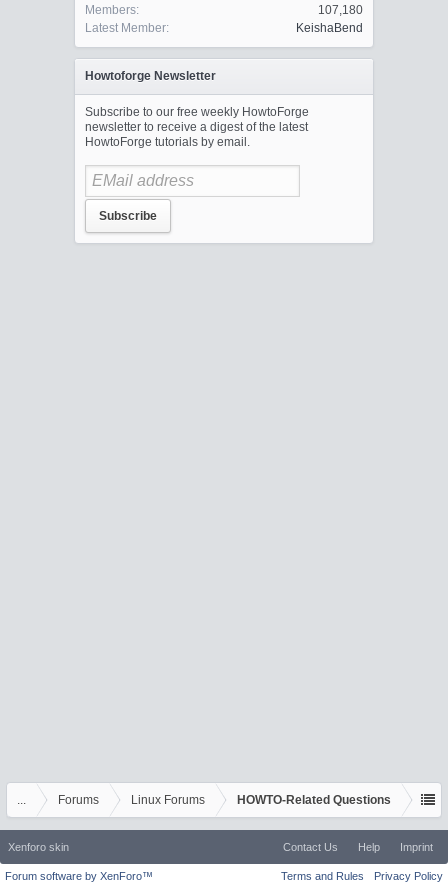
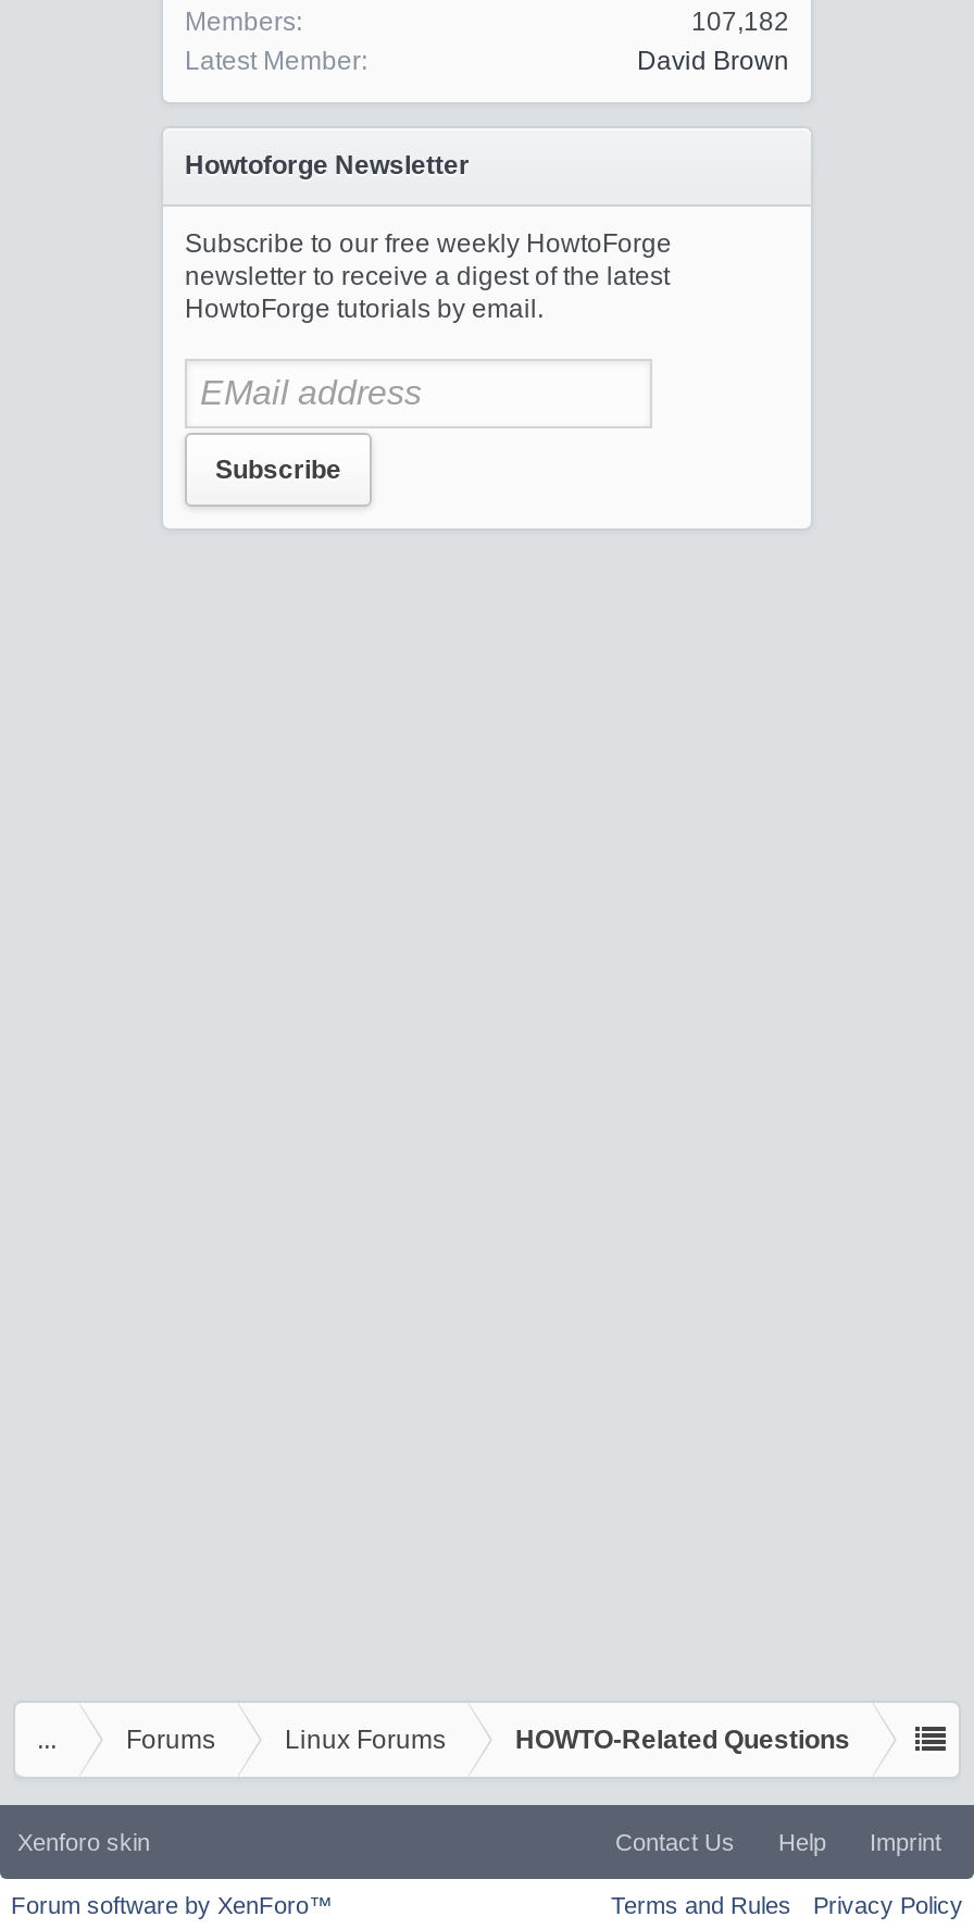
[318,3,363,17] 107,180 -> [691,7,789,37] 107,182
[296,21,363,35] KeishaBend -> [637,46,789,76] David Brown

